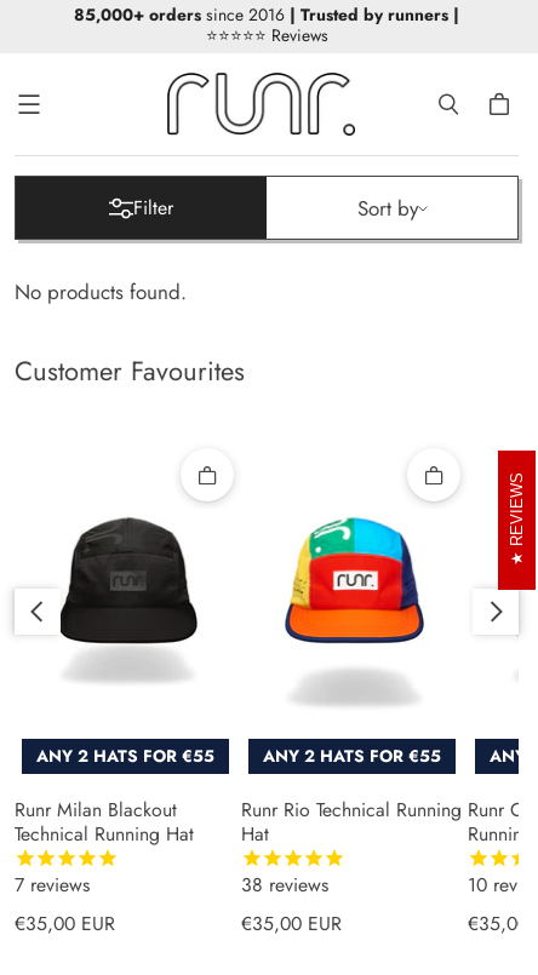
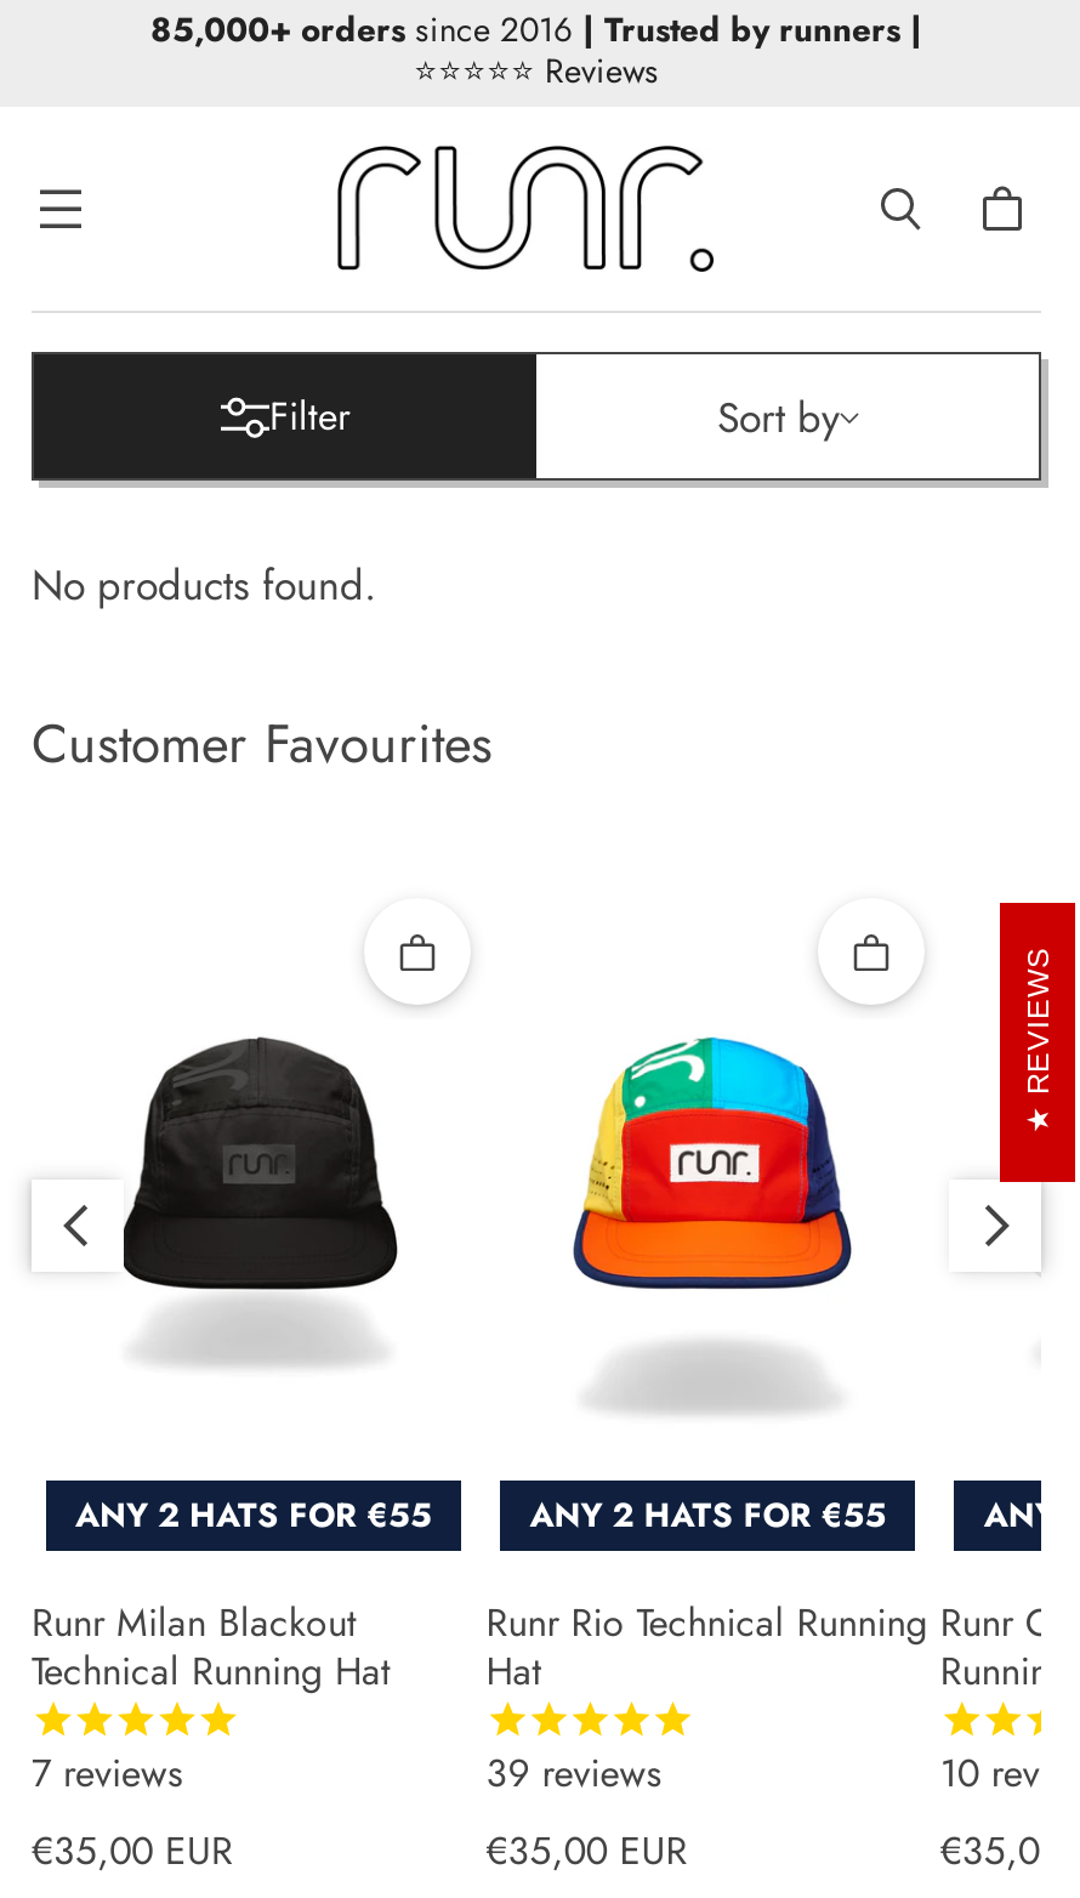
[241,871,329,899] 38 reviews -> [486,1745,661,1801] 39 reviews

